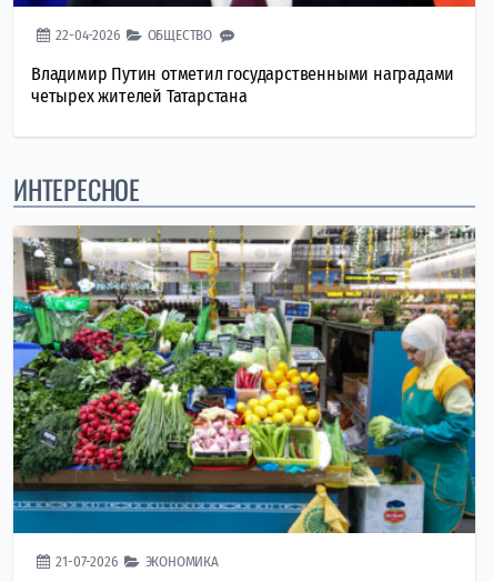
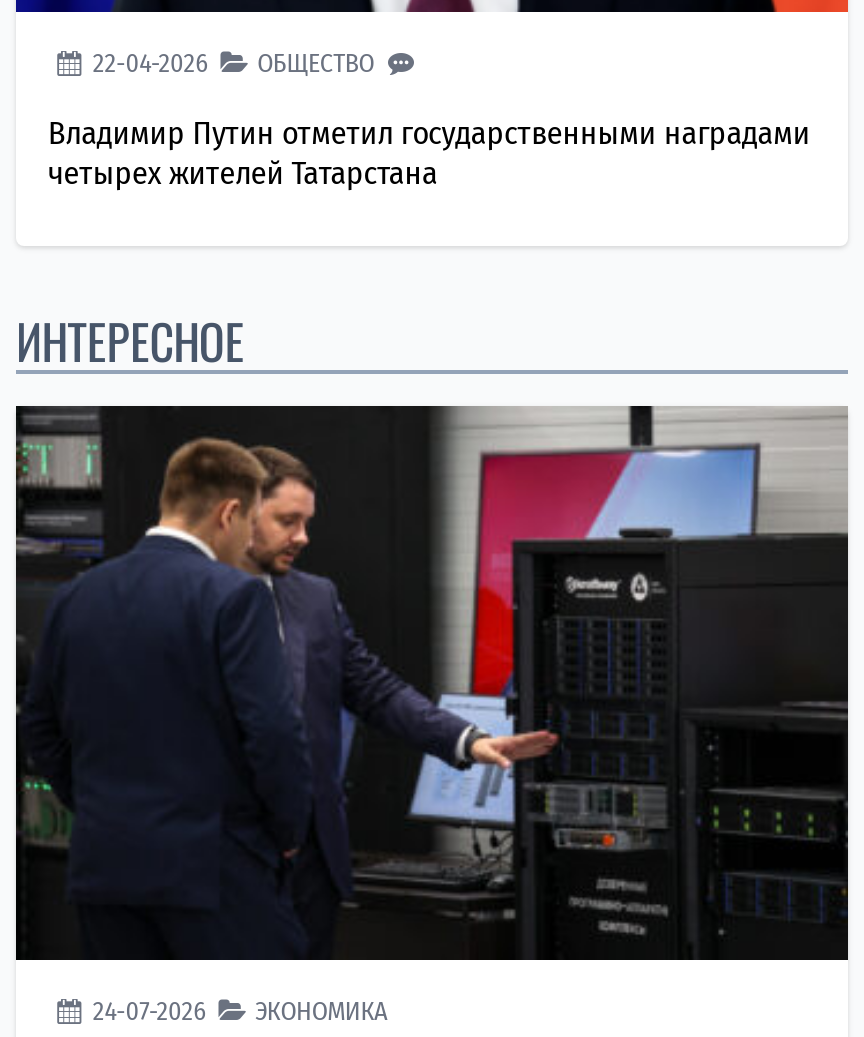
[12,224,476,570] [image] | 21-07-2026 ЭКОНОМИКА -> [14,404,850,1026] [image] | 24-07-2026 ЭКОНОМИКА

